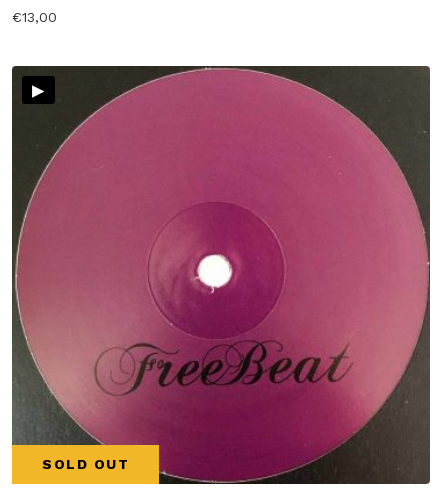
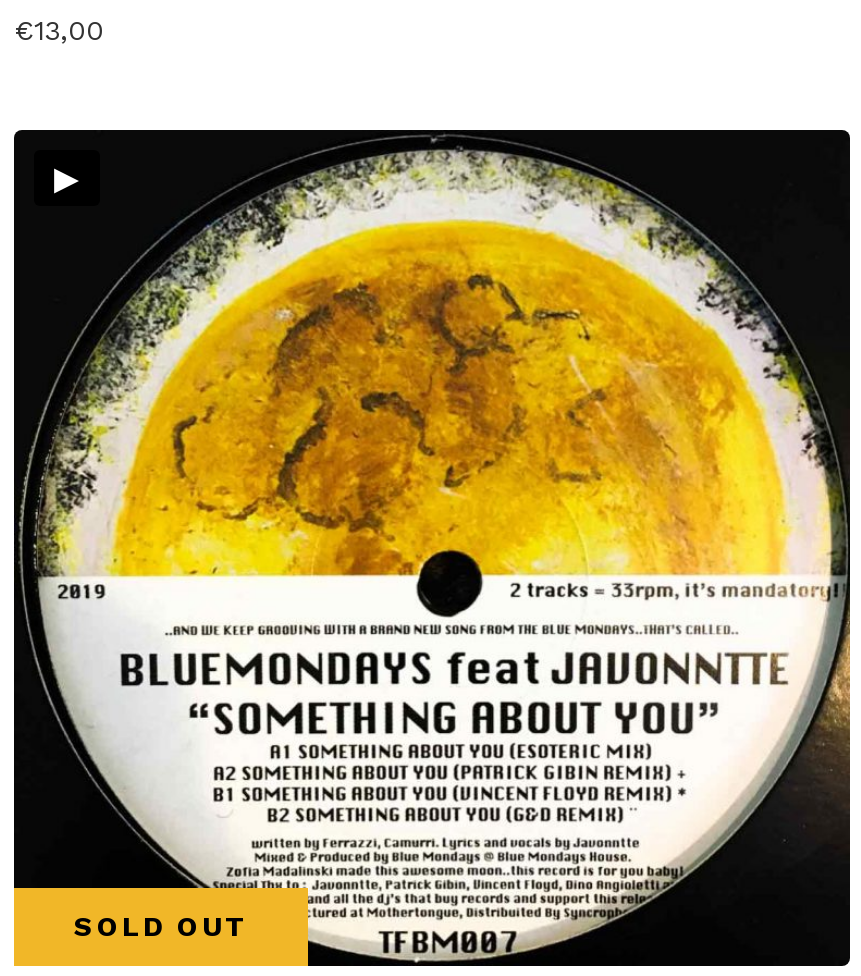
[11,66,431,484] [image] -> [14,130,852,966] [image]

